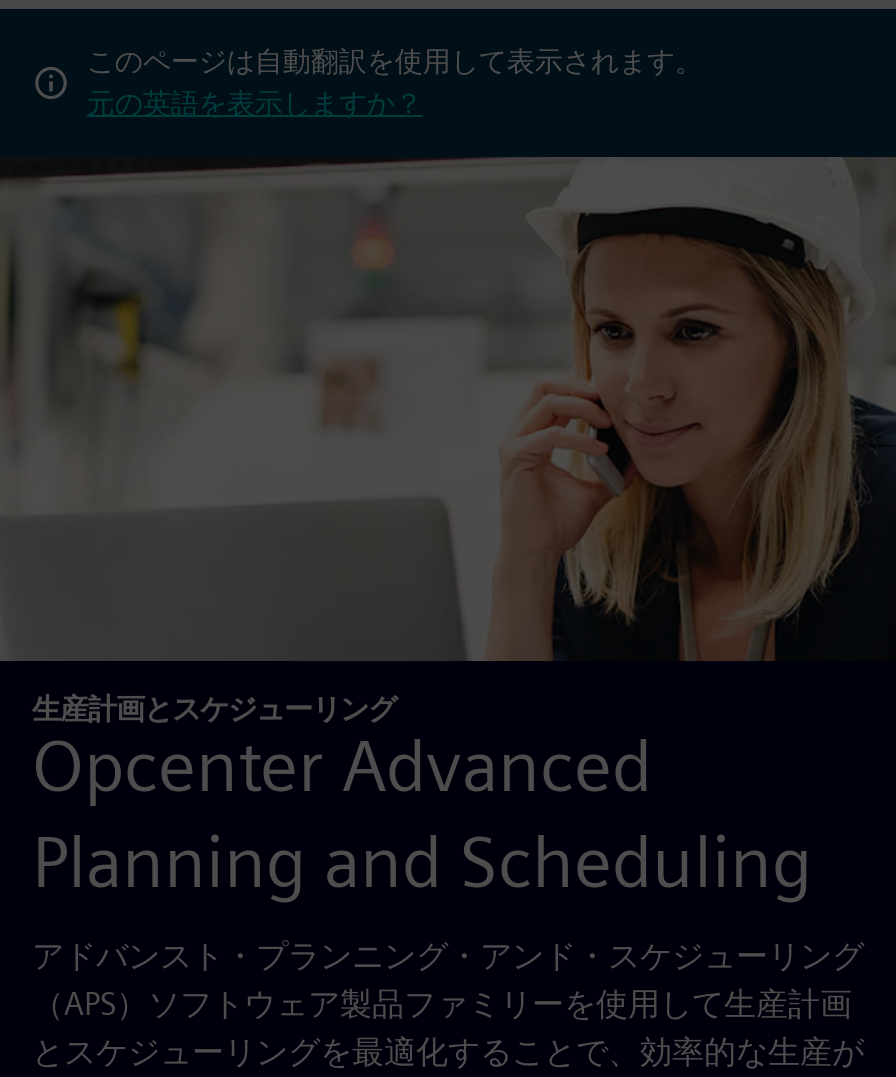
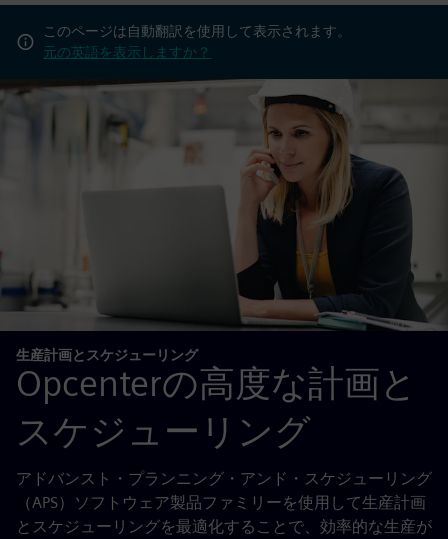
[6,157,890,904] [image] | Opcenter Advanced | Planning and Scheduling -> [3,79,445,452] [image] | Opcenterの高度な計画と | スケジューリング

